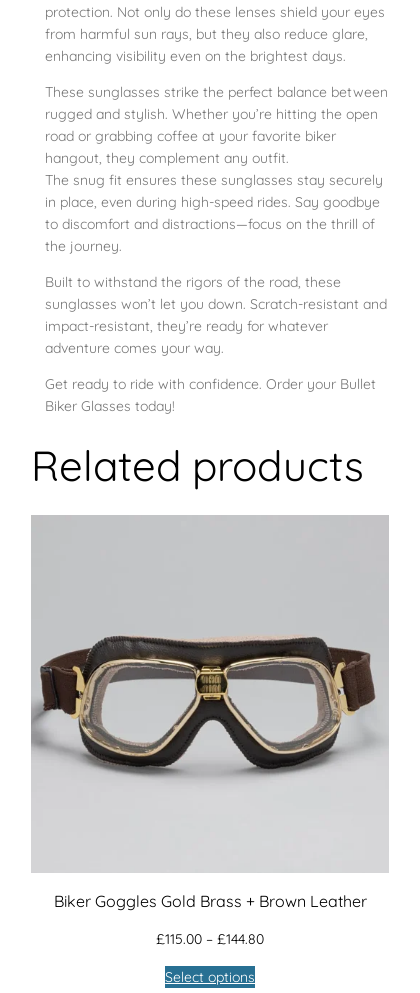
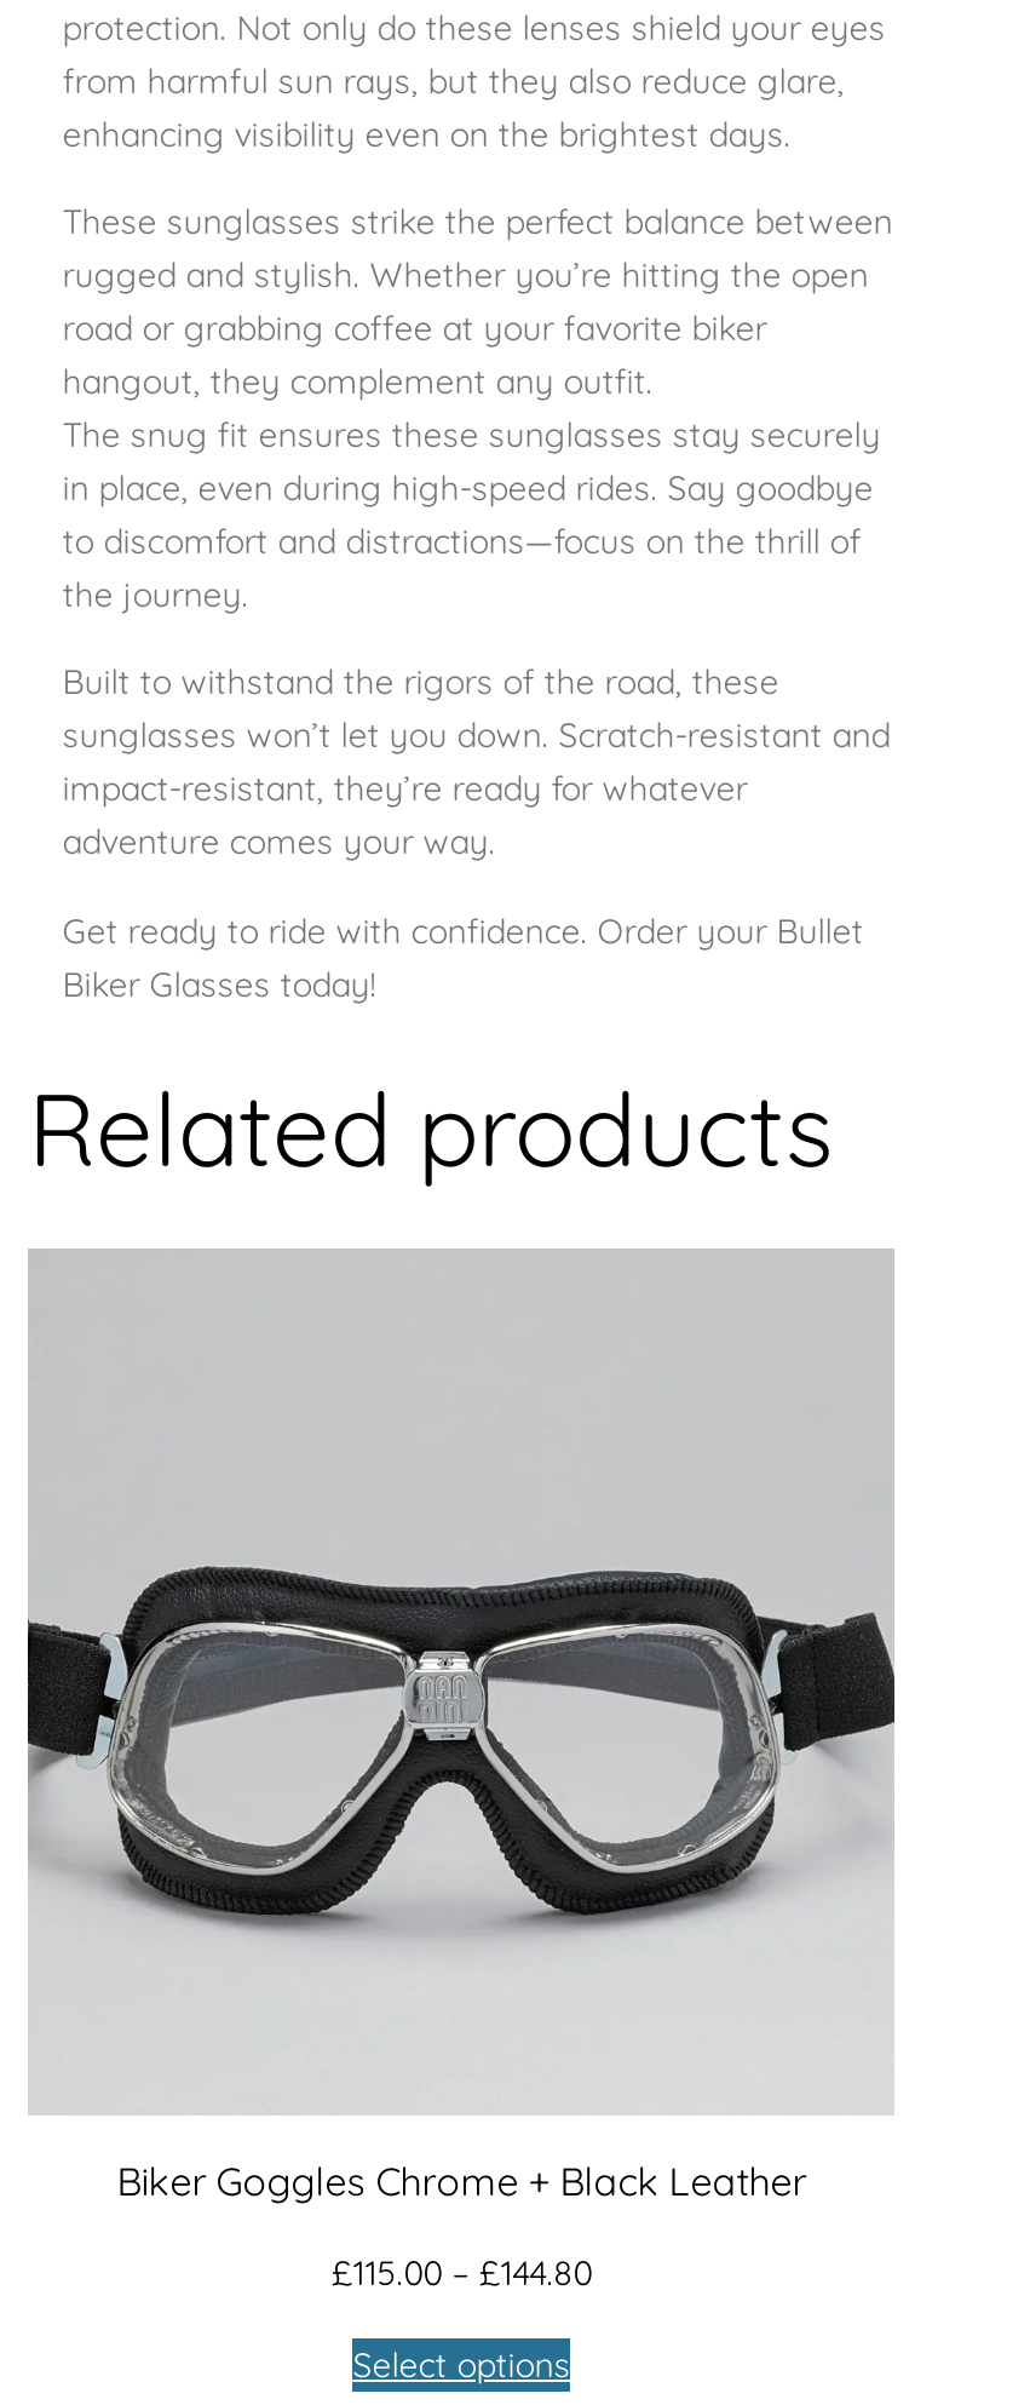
[31,635,389,799] [image] -> [25,1540,897,1938] [image]
[54,891,367,911] Biker Goggles Gold Brass + Brown Leather -> [117,2157,807,2205] Biker Goggles Chrome + Black Leather

